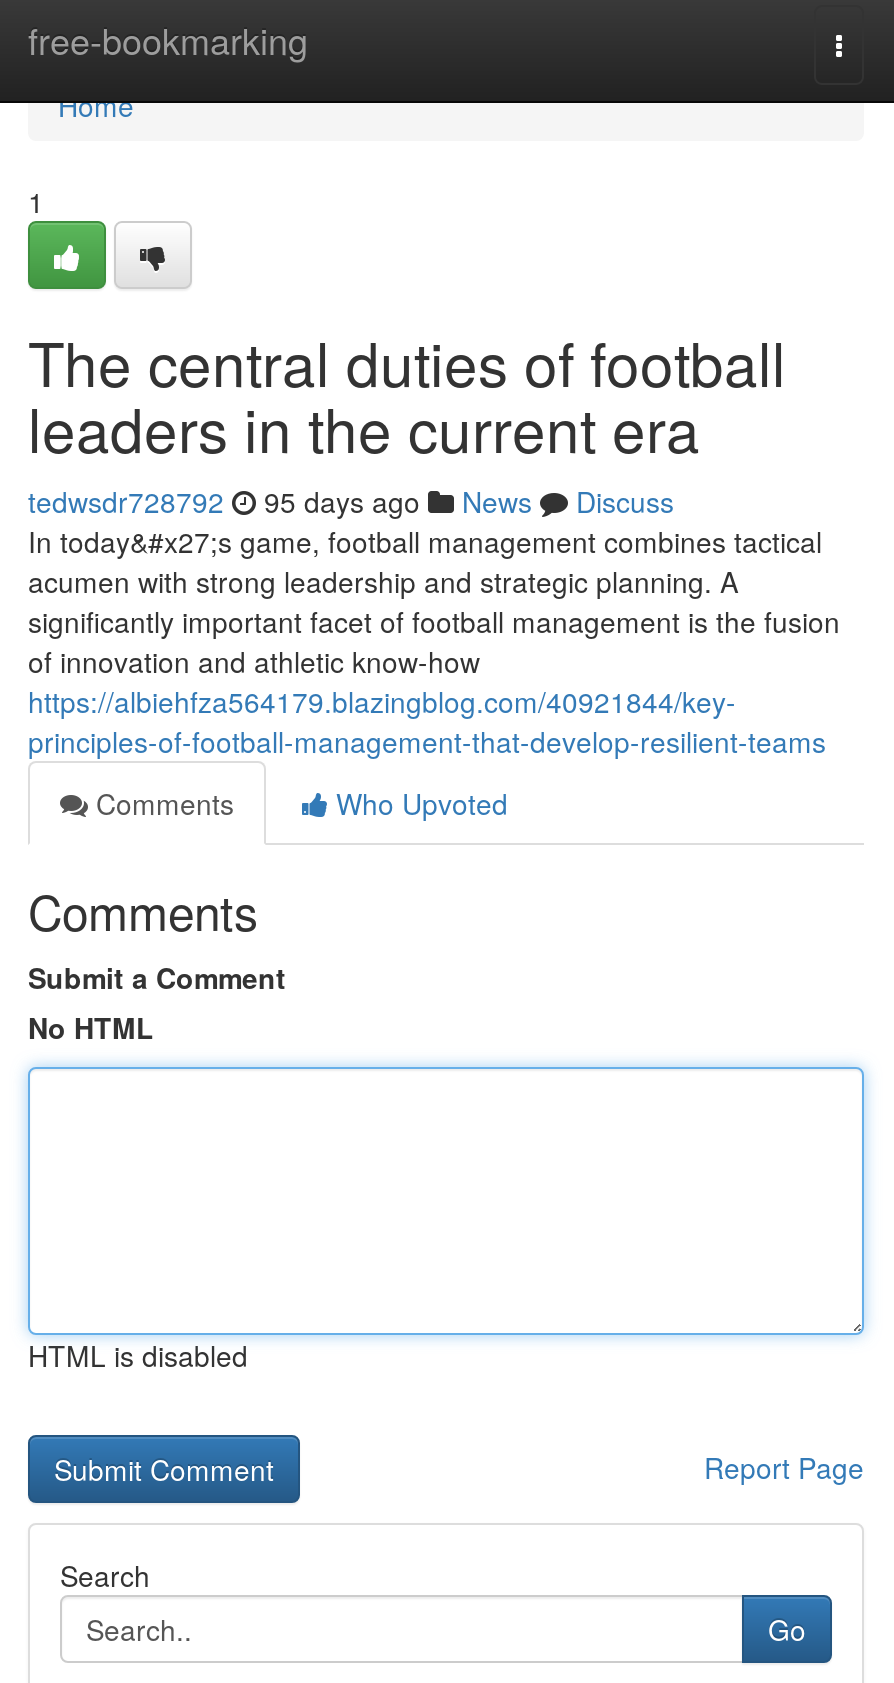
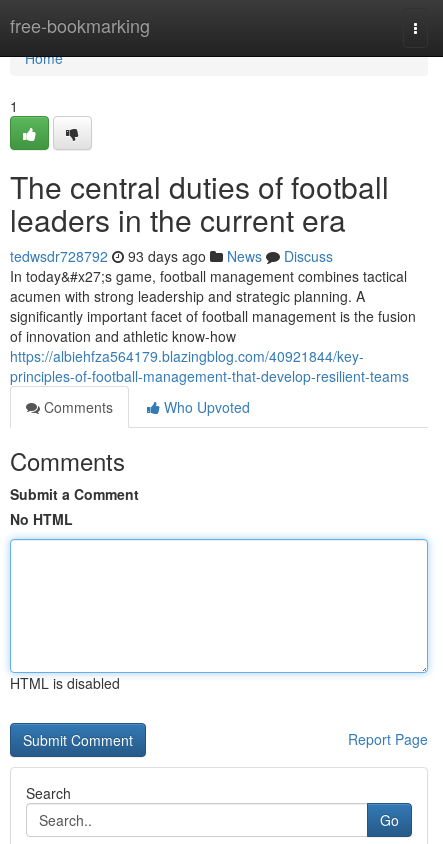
[28,481,674,521] tedwsdr728792 95 days ago News Discuss -> [10,246,333,266] tedwsdr728792 93 days ago News Discuss

